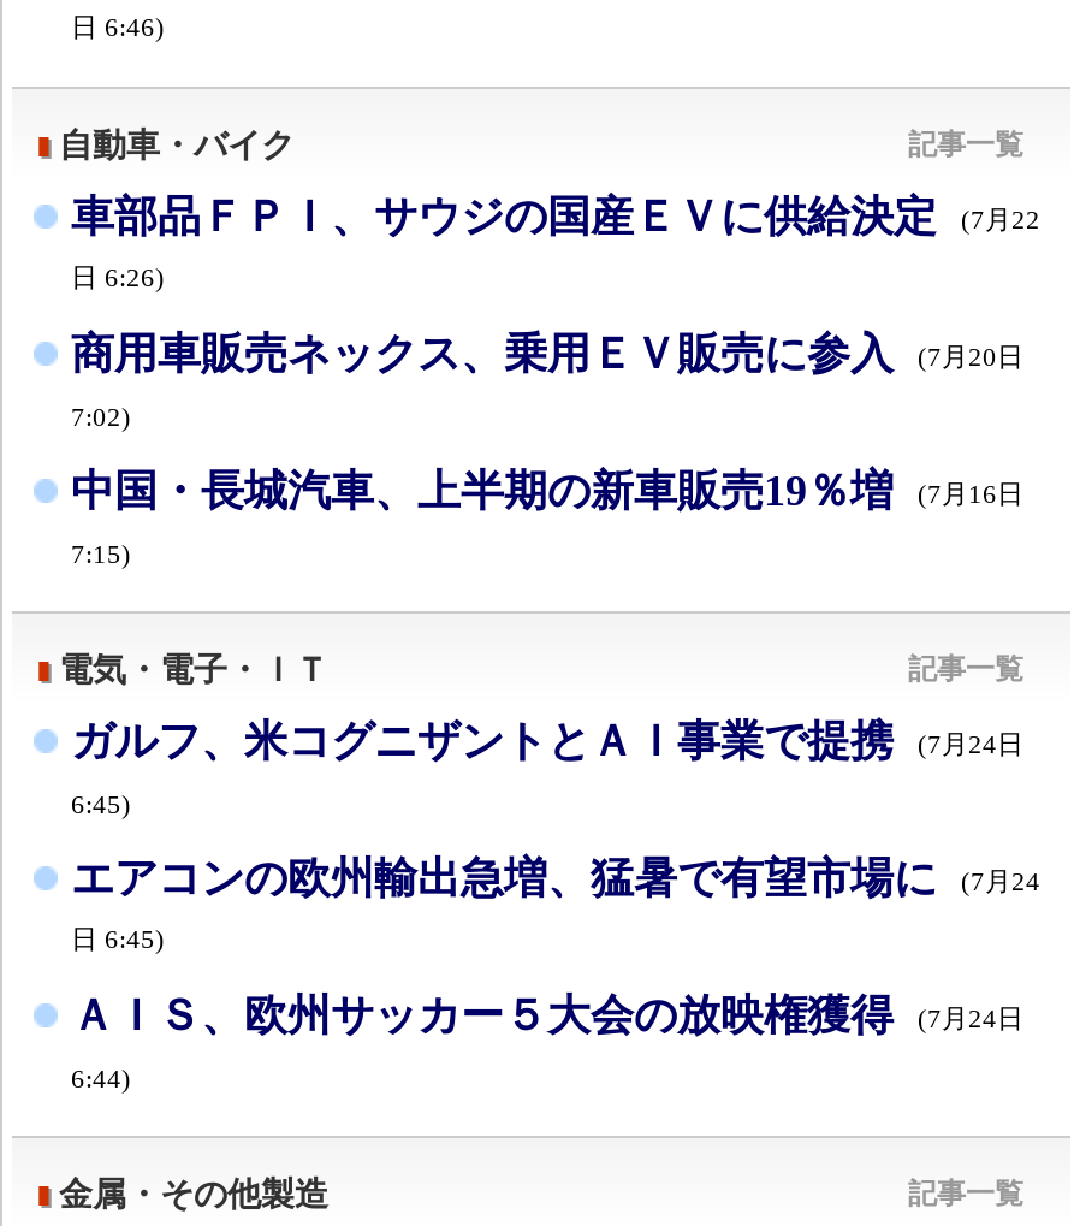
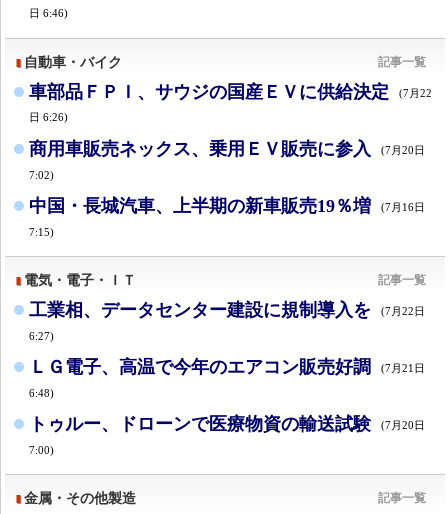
[71,717,1023,765] ガルフ、米コグニザントとＡＩ事業で提携 | (7月24日 -> [29,300,425,320] 工業相、データセンター建設に規制導入を | (7月22日
[71,789,131,817] 6:45) -> [29,330,54,342] 6:27)
[71,854,1040,902] エアコンの欧州輸出急増、猛暑で有望市場に | (7月24 -> [29,357,425,377] ＬＧ電子、高温で今年のエアコン販売好調 | (7月21日
[71,924,165,953] 日 6:45) -> [29,387,54,399] 6:48)
[71,991,1023,1039] ＡＩＳ、欧州サッカー５大会の放映権獲得 | (7月24日 -> [29,414,425,434] トゥルー、ドローンで医療物資の輸送試験 | (7月20日
[71,1063,131,1092] 6:44) -> [29,444,54,456] 7:00)

